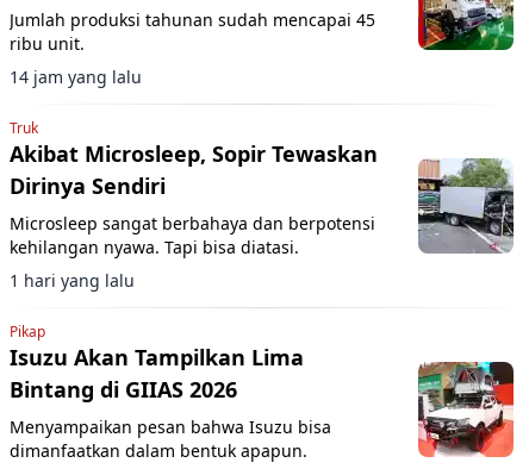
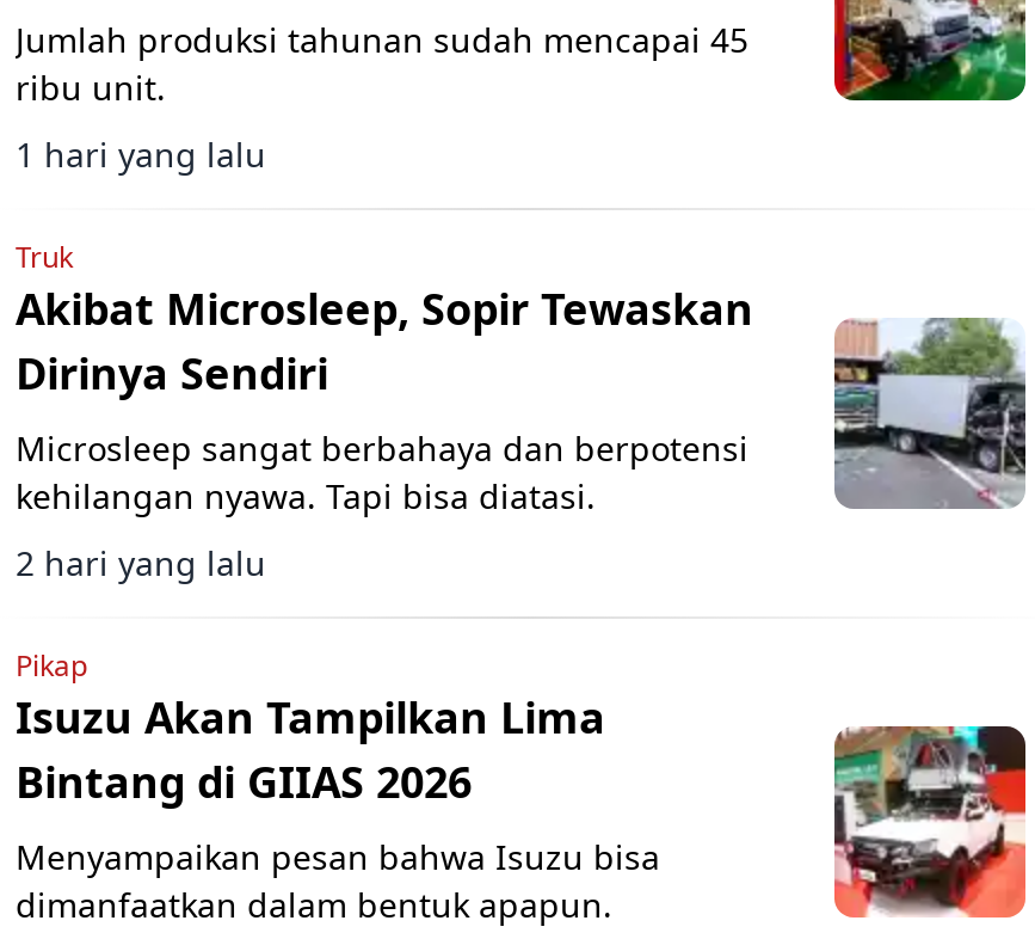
[10,65,142,87] 14 jam yang lalu -> none
none -> [16,539,266,584] 2 hari yang lalu
moved [10,268,135,291] -> [16,130,266,176]: 1 hari yang lalu

